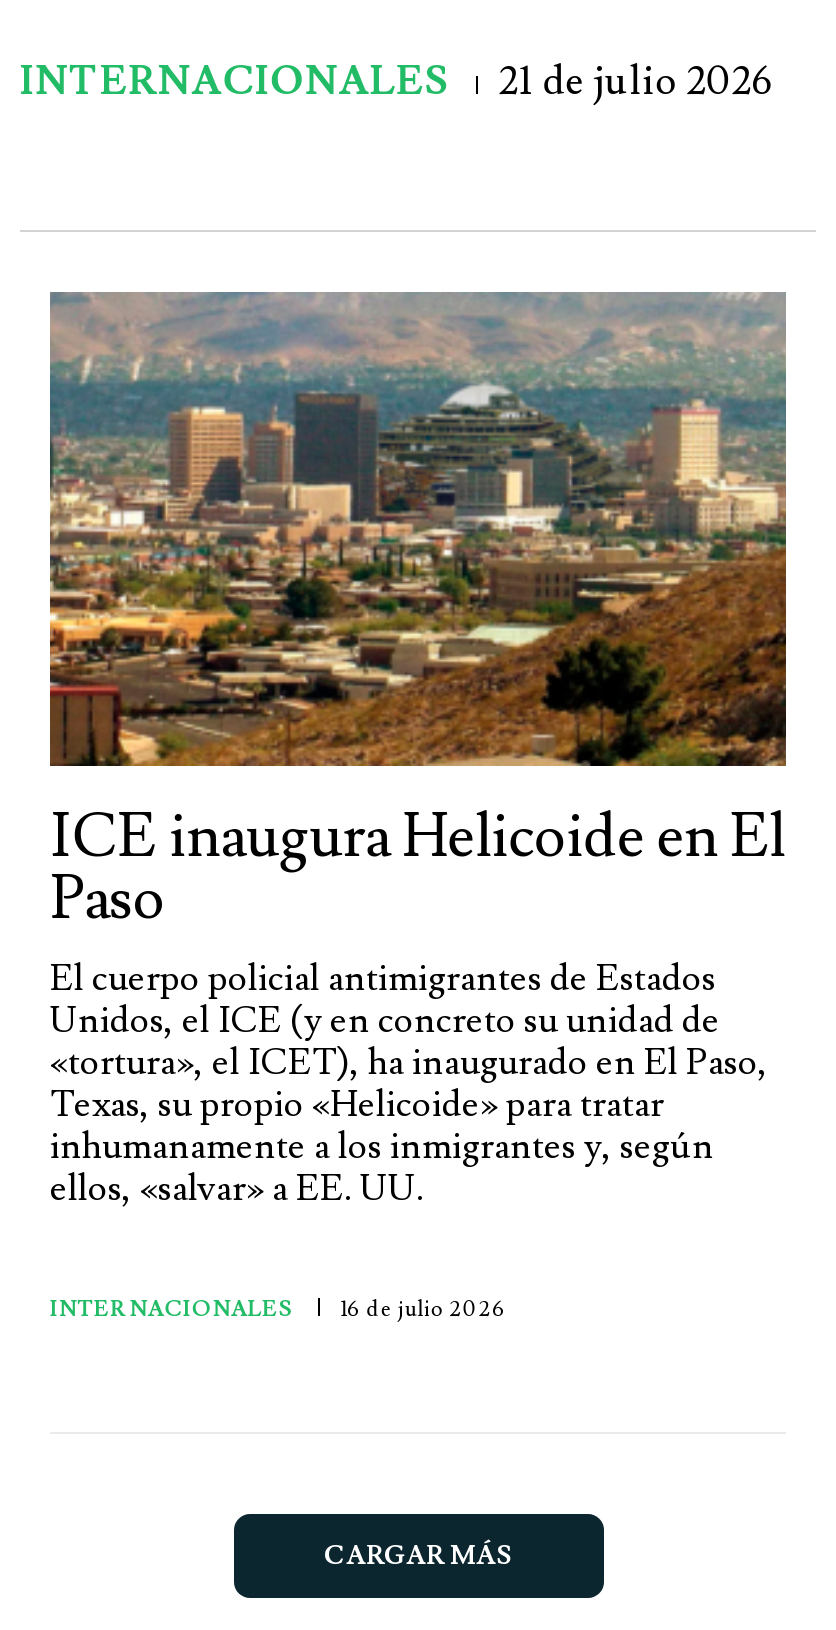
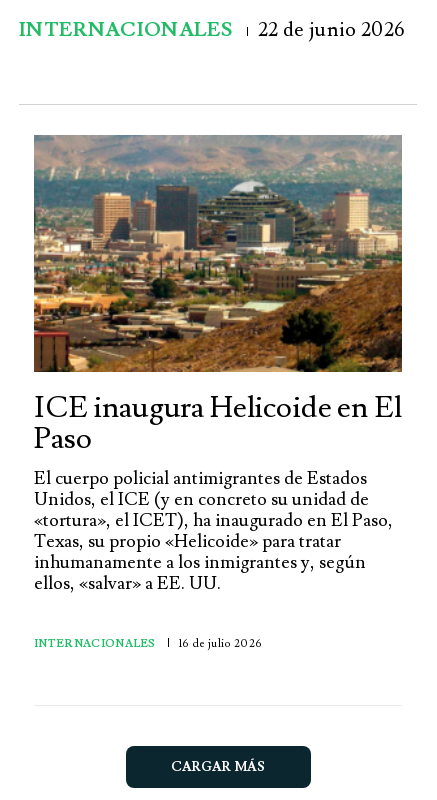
[20,56,775,108] INTERNACIONALES 21 de julio 2026 -> [19,17,405,43] INTERNACIONALES 22 de junio 2026

